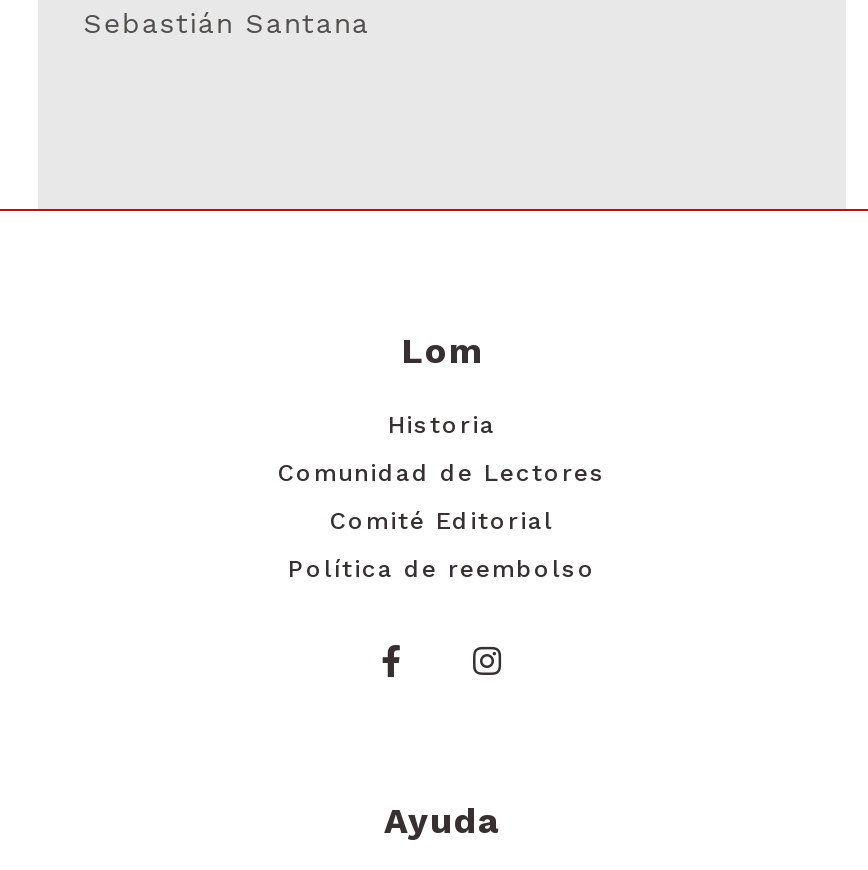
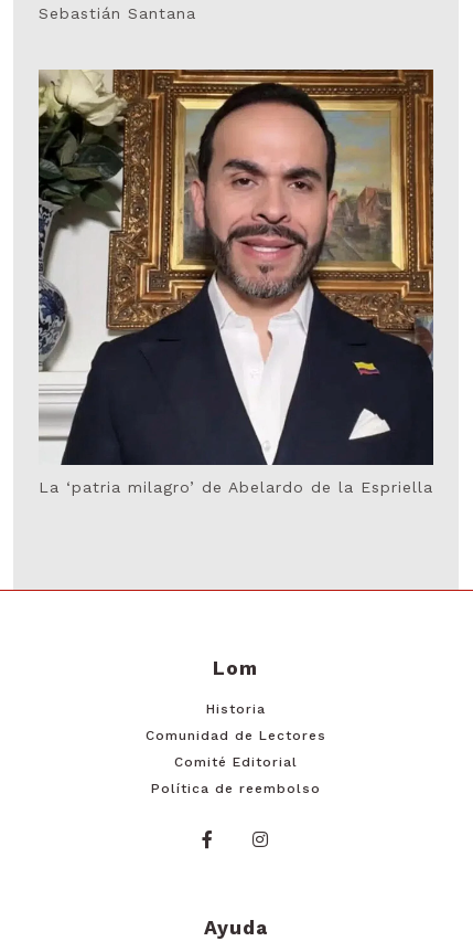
none -> [37,68,434,496] [image] | La ‘patria milagro’ de Abelardo de la Espriella

